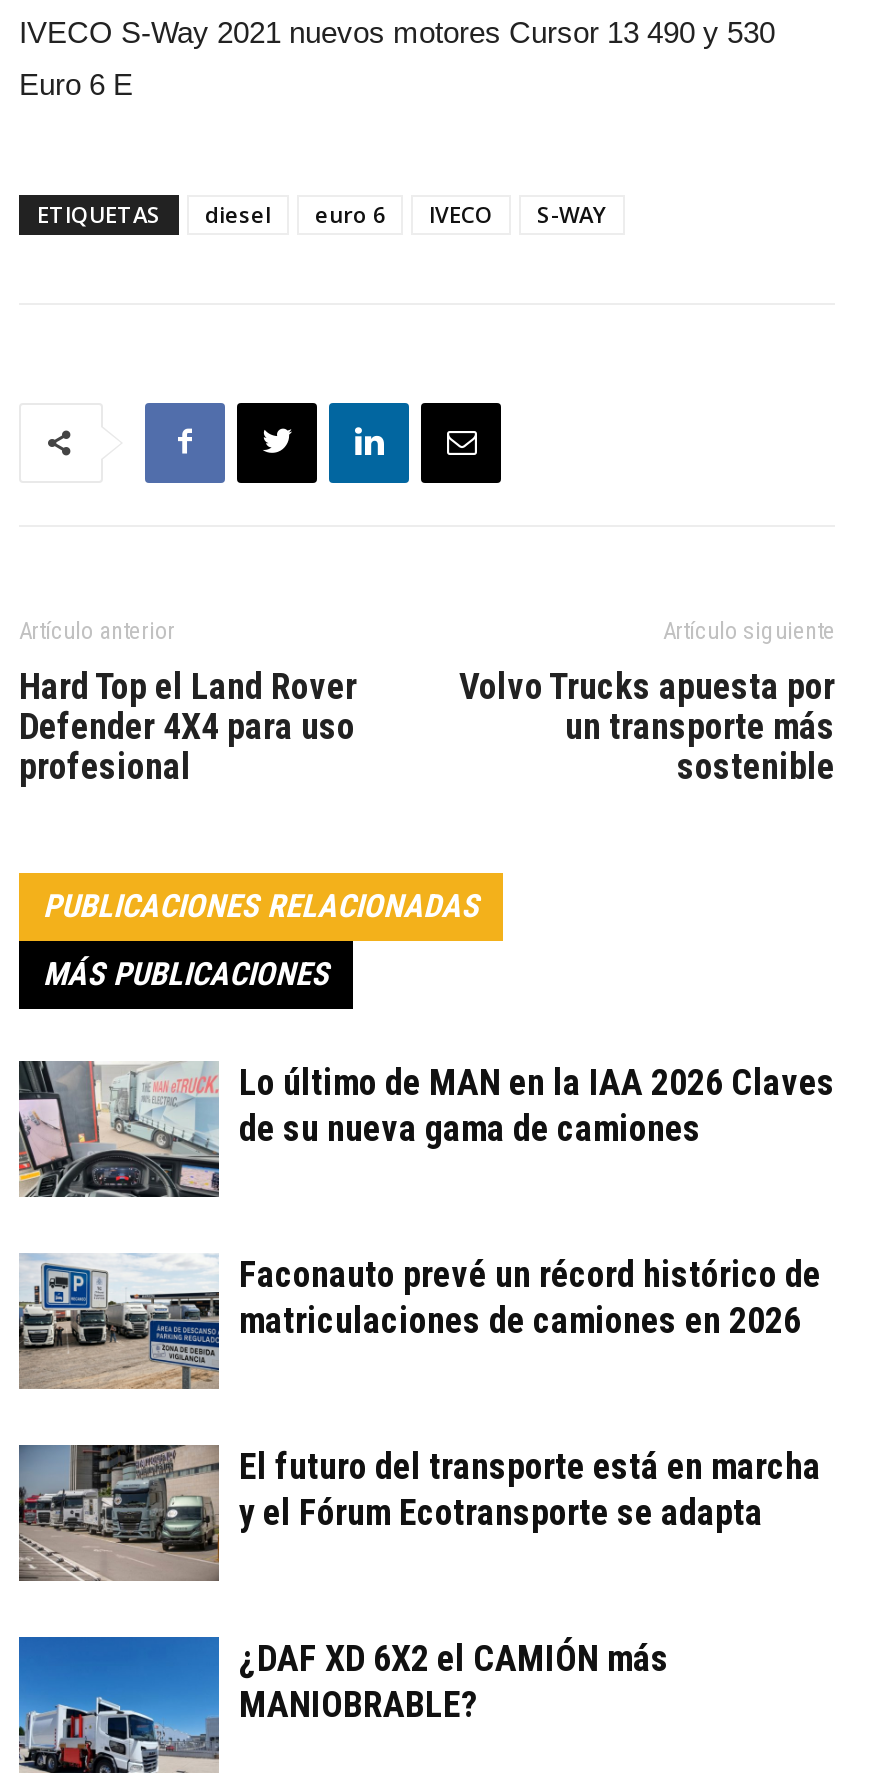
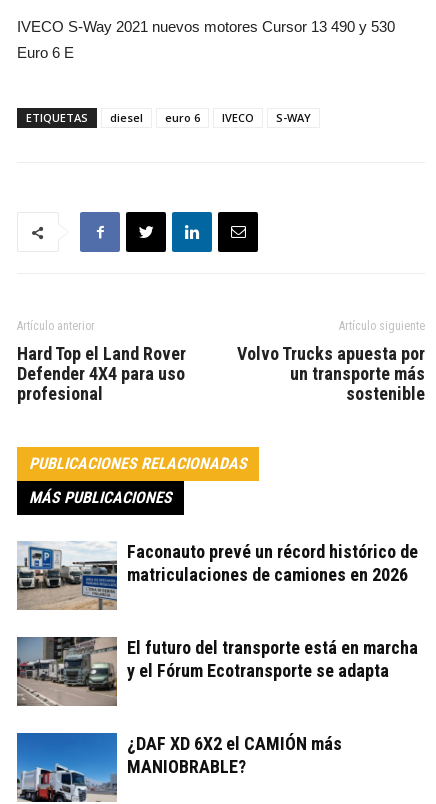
[17,1060,835,1198] [image] | Lo último de MAN en la IAA 2026 Claves | de su nueva gama de camiones -> none

